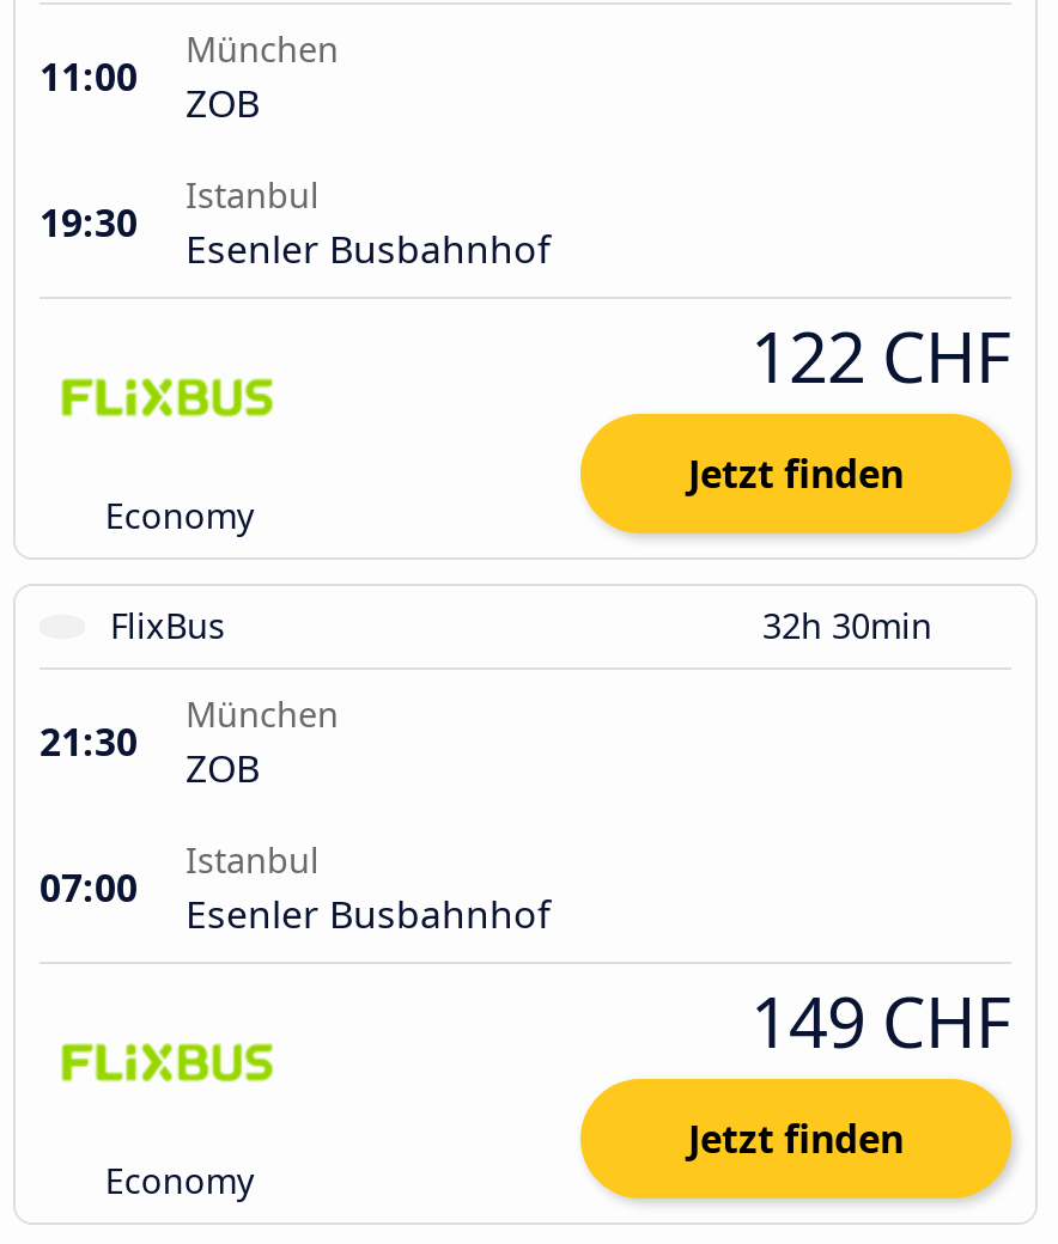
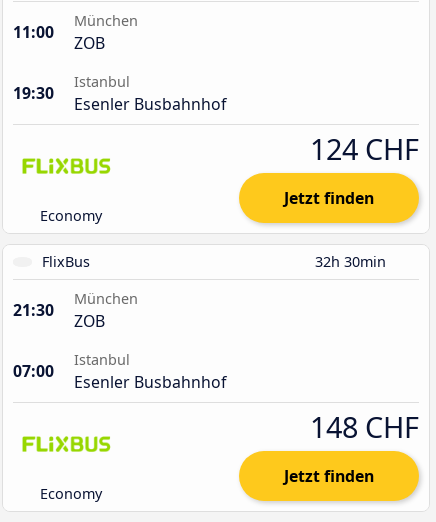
[750,308,1011,401] 122 CHF -> [310,129,419,168] 124 CHF
[750,973,1011,1066] 149 CHF -> [310,407,419,446] 148 CHF

